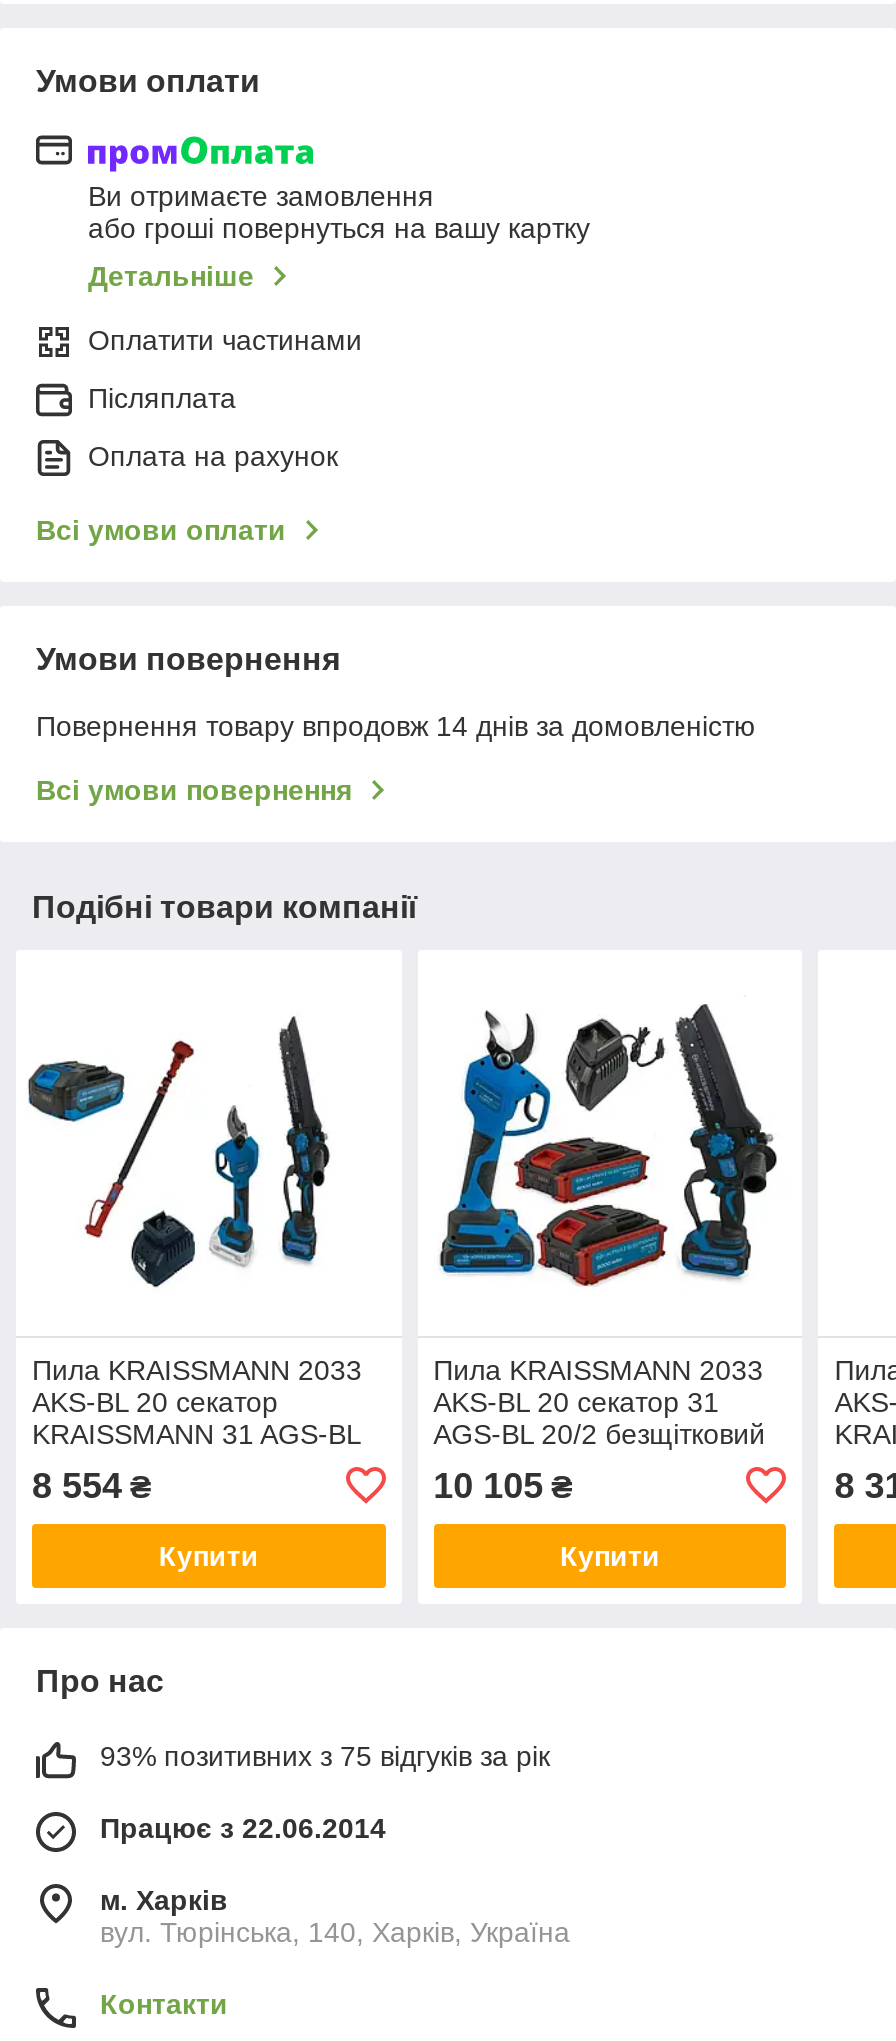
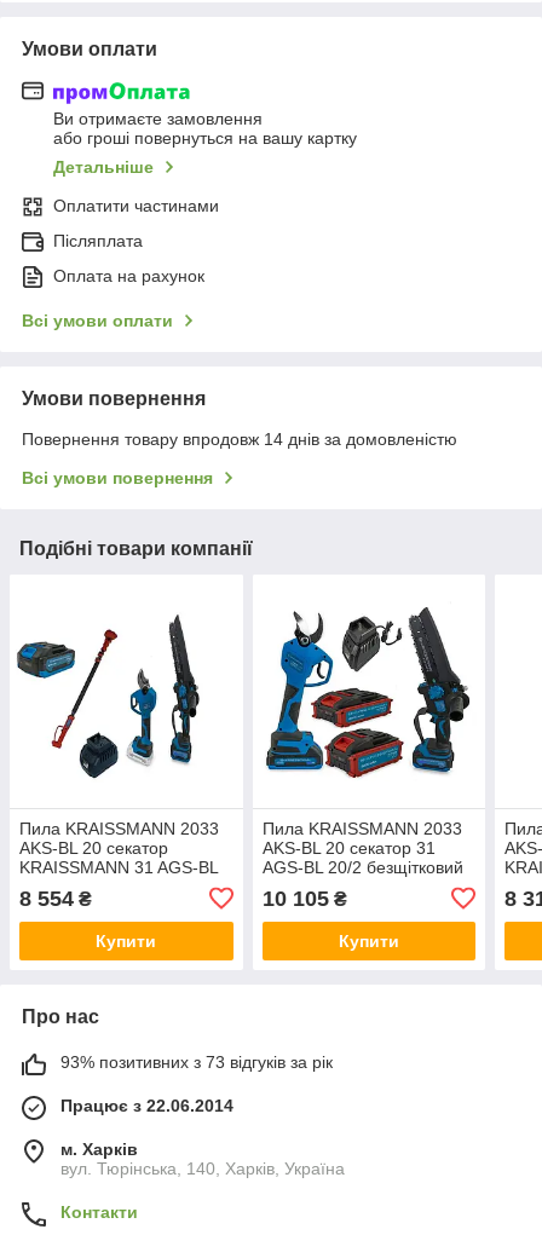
[100,1740,550,1772] 93% позитивних з 75 відгуків за рік -> [60,1052,333,1071] 93% позитивних з 73 відгуків за рік

